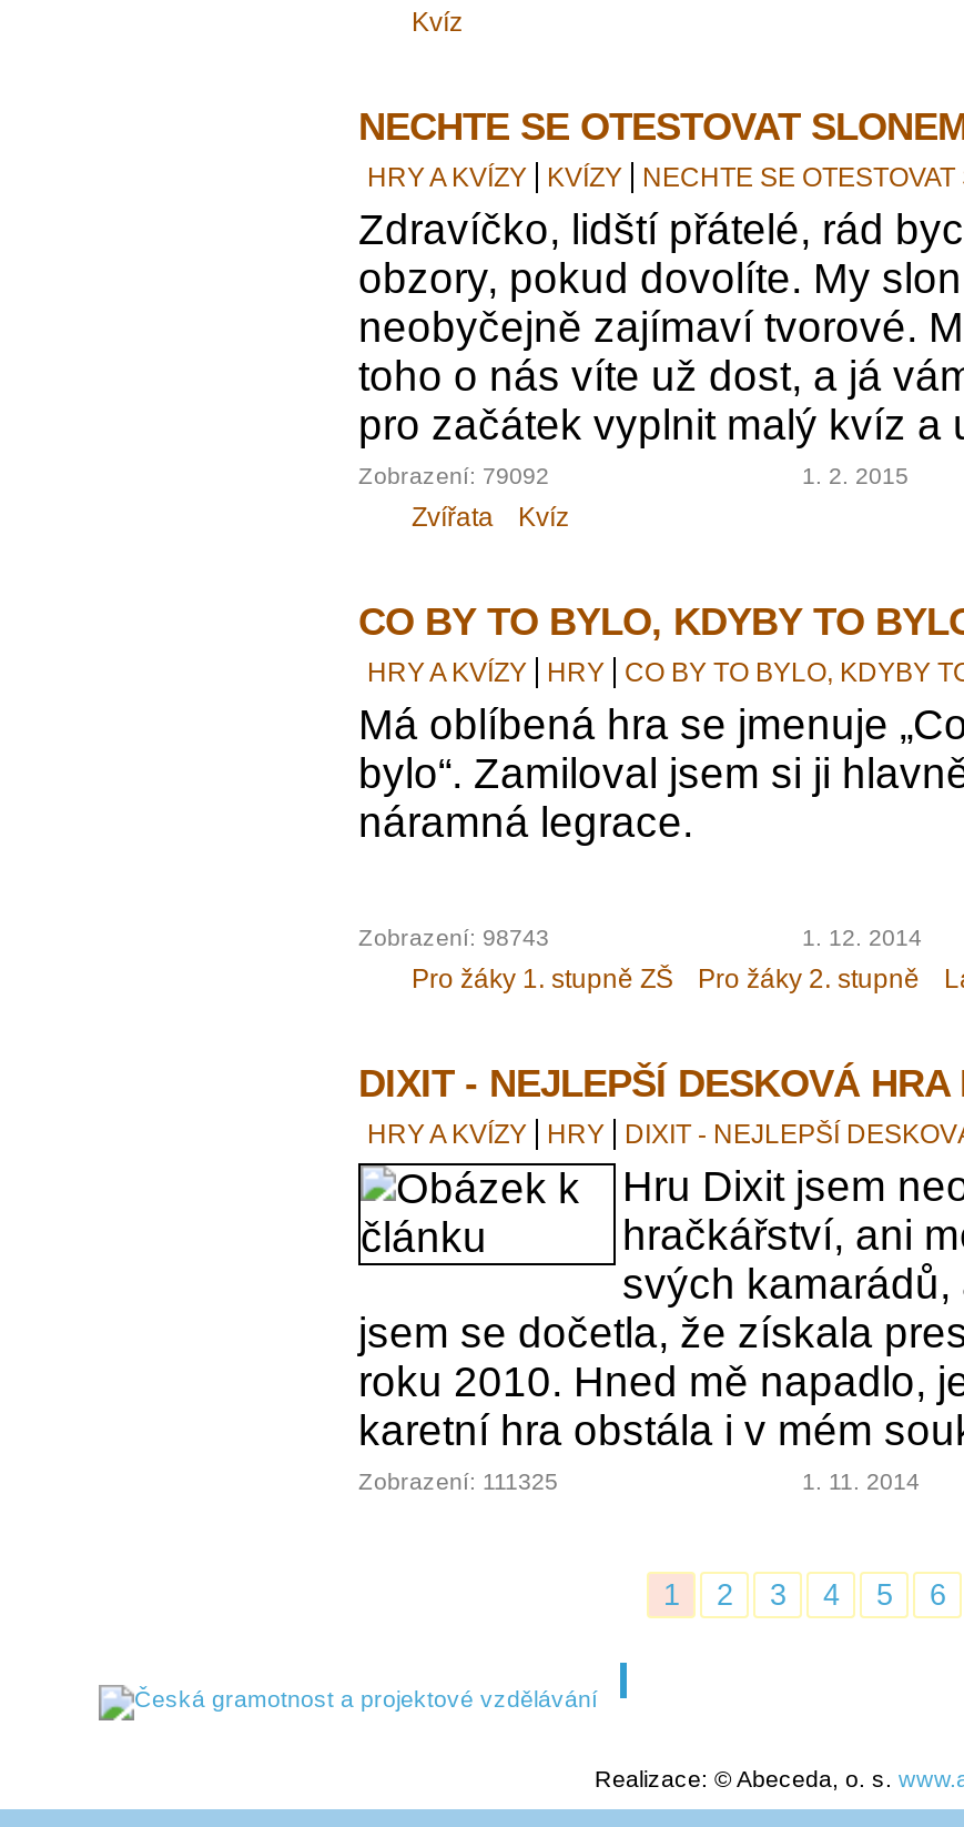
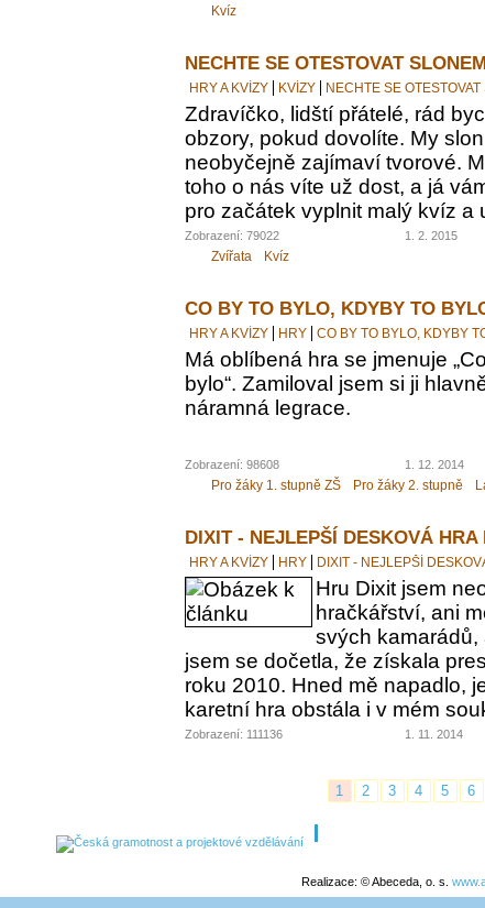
[358,463,549,489] Zobrazení: 79092 -> [185,229,279,243] Zobrazení: 79022
[358,924,549,950] Zobrazení: 98743 -> [185,458,279,471] Zobrazení: 98608
[358,1467,558,1494] Zobrazení: 111325 -> [185,727,283,740] Zobrazení: 111136

